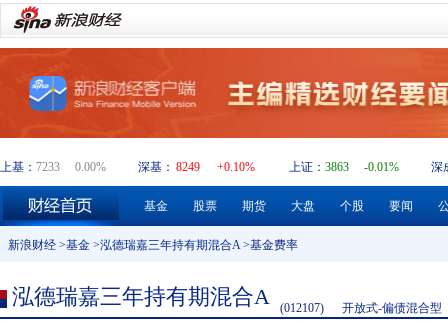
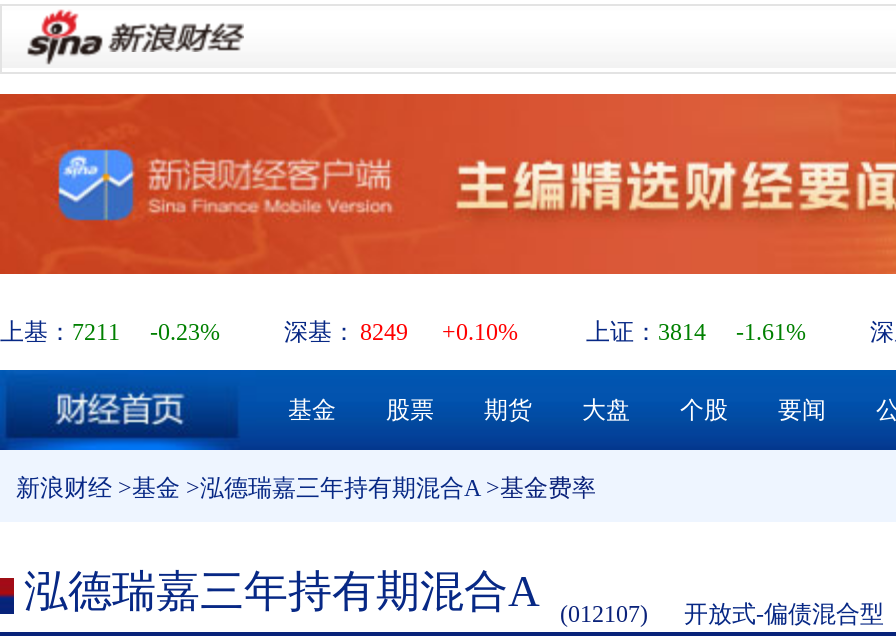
[0,160,60,174] 上基：7233 -> [0,318,120,346] 上基：7211
[75,160,106,174] 0.00% -> [150,318,220,346] -0.23%
[289,160,349,174] 上证：3863 -> [586,318,706,346] 上证：3814
[364,160,399,174] -0.01% -> [736,318,806,346] -1.61%

